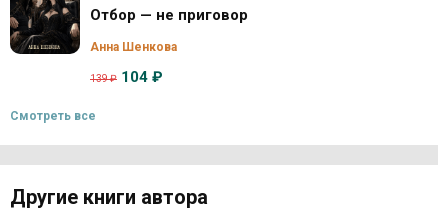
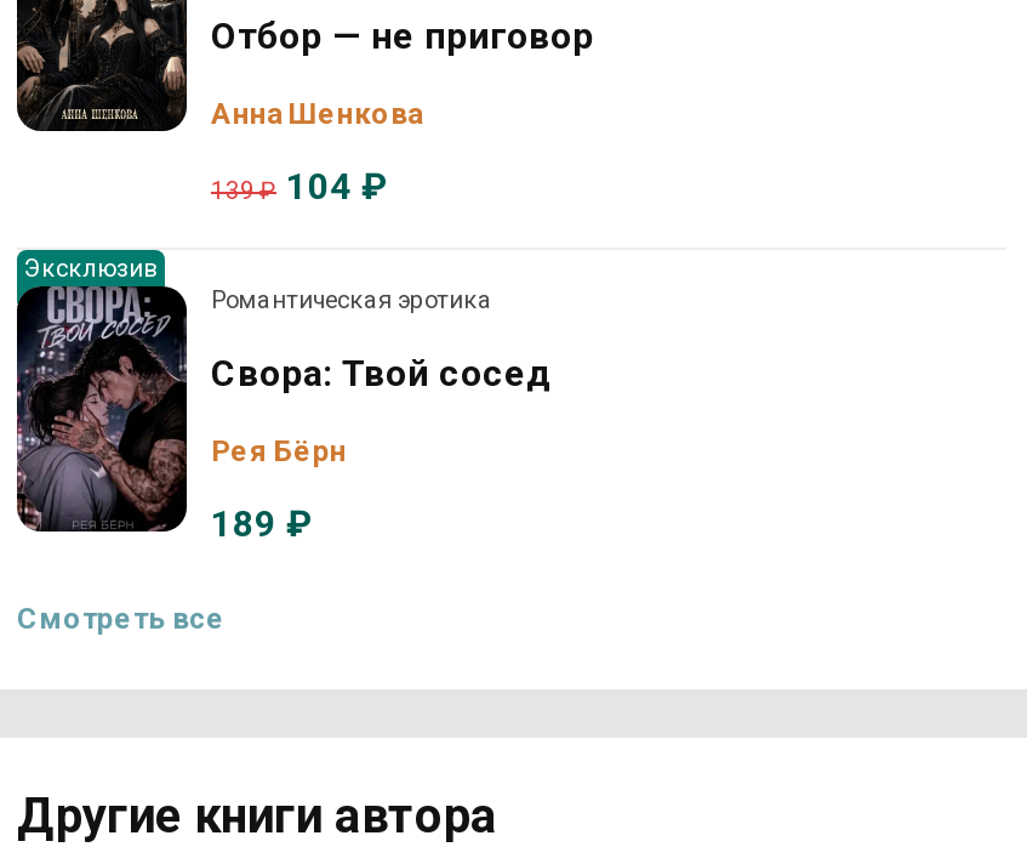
none -> [15,254,553,545] [image] | Эксклюзив | Романтическая эротика | Свора: Твой сосед | Рея Бёрн | 189 ₽

